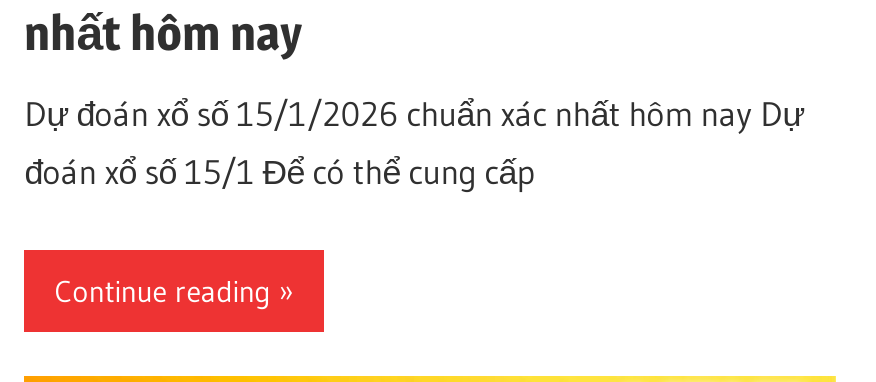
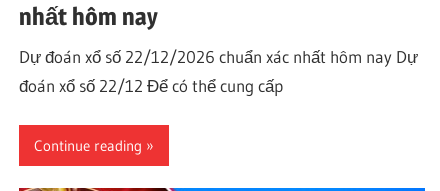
[24,92,804,134] Dự đoán xổ số 15/1/2026 chuẩn xác nhất hôm nay Dự -> [19,46,418,67] Dự đoán xổ số 22/12/2026 chuẩn xác nhất hôm nay Dự
[24,150,534,192] đoán xổ số 15/1 Để có thể cung cấp -> [19,75,283,96] đoán xổ số 22/12 Để có thể cung cấp

